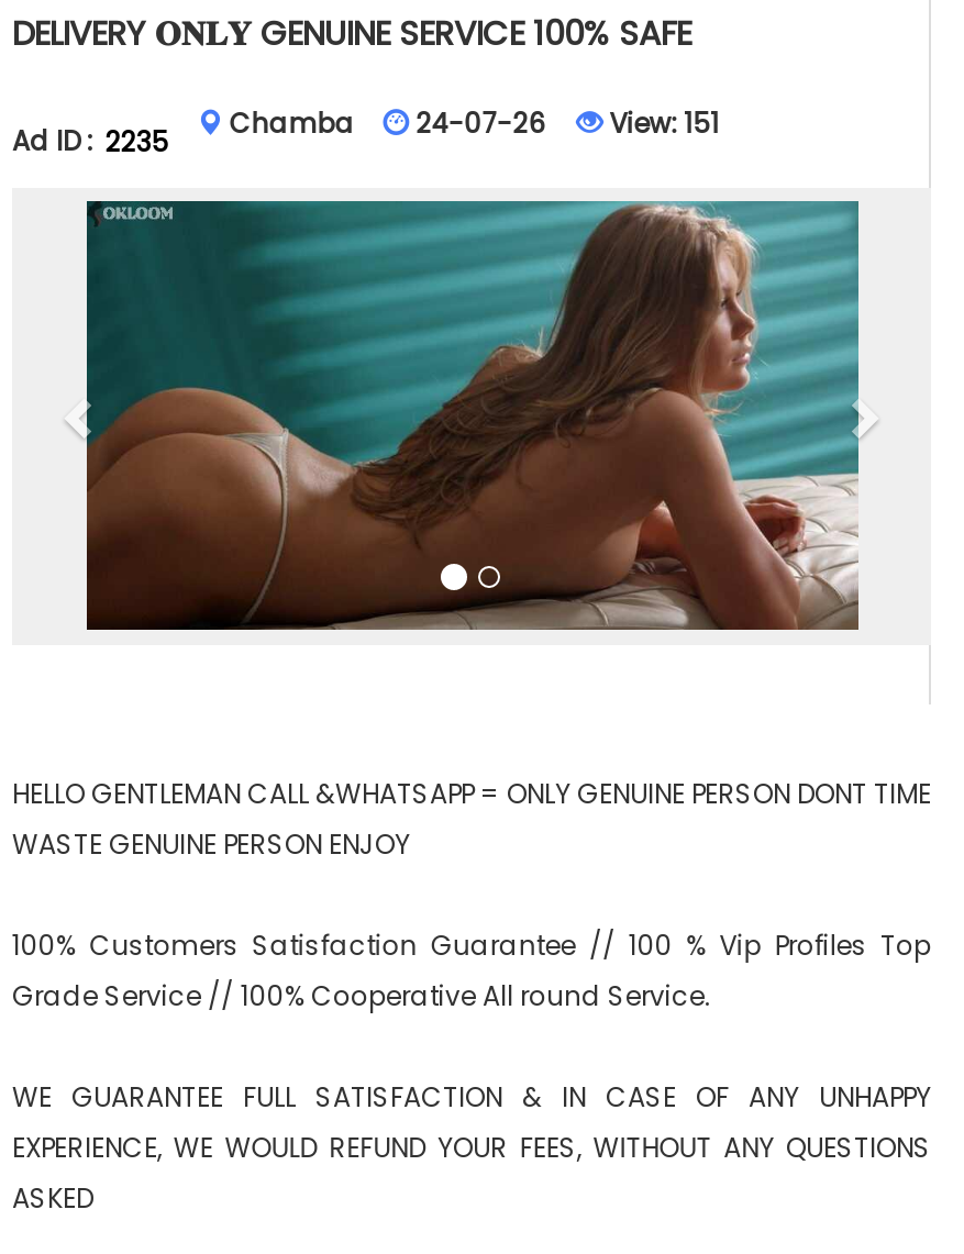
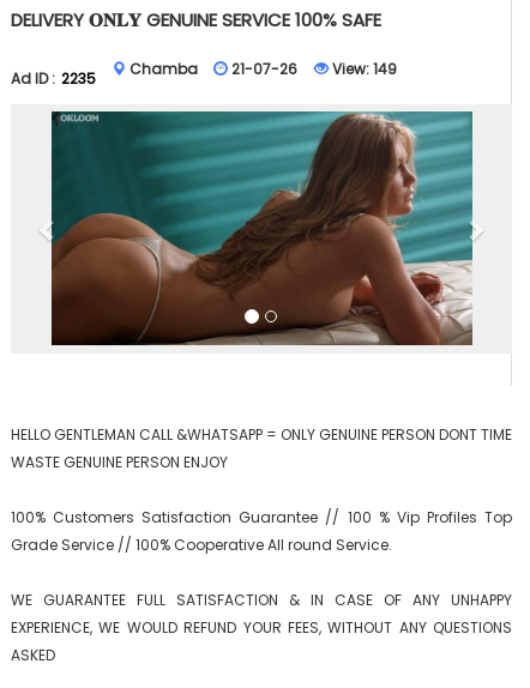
[416,104,546,142] 24-07-26 -> [231,59,297,79] 21-07-26
[603,104,720,142] View: 151 -> [328,59,397,79] View: 149

